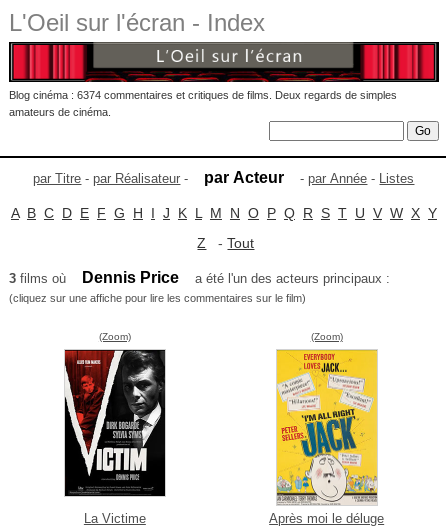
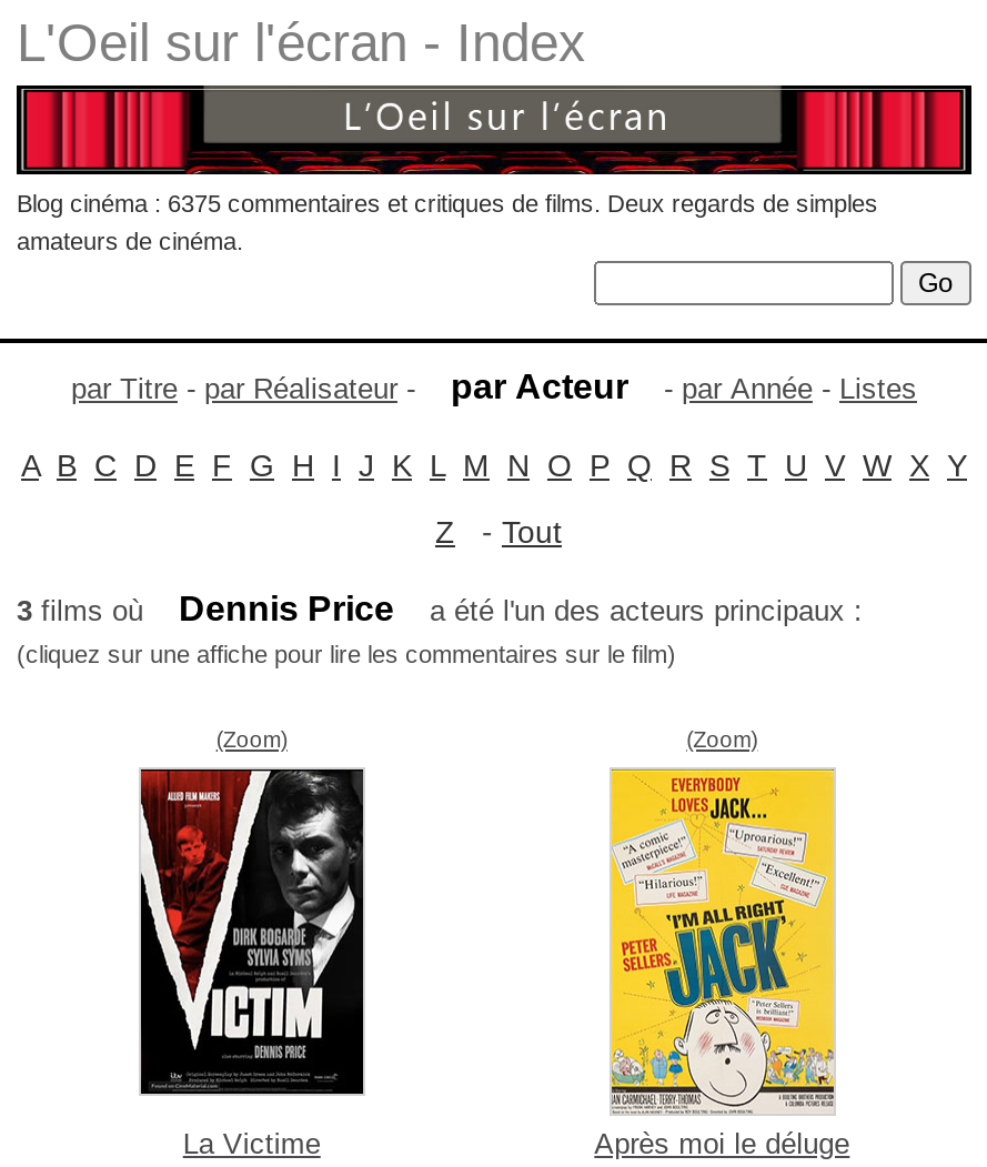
[9,89,397,101] Blog cinéma : 6374 commentaires et critiques de films. Deux regards de simples -> [17,190,878,217] Blog cinéma : 6375 commentaires et critiques de films. Deux regards de simples

